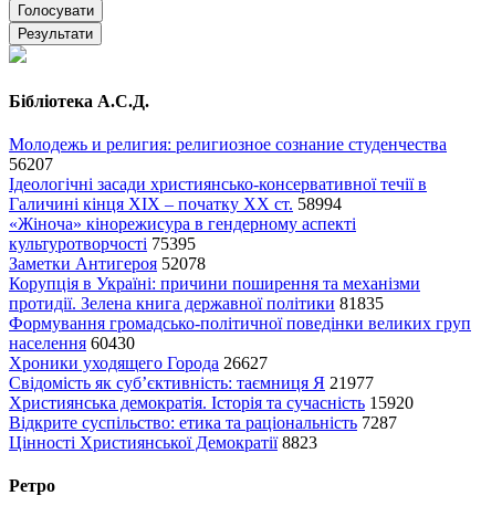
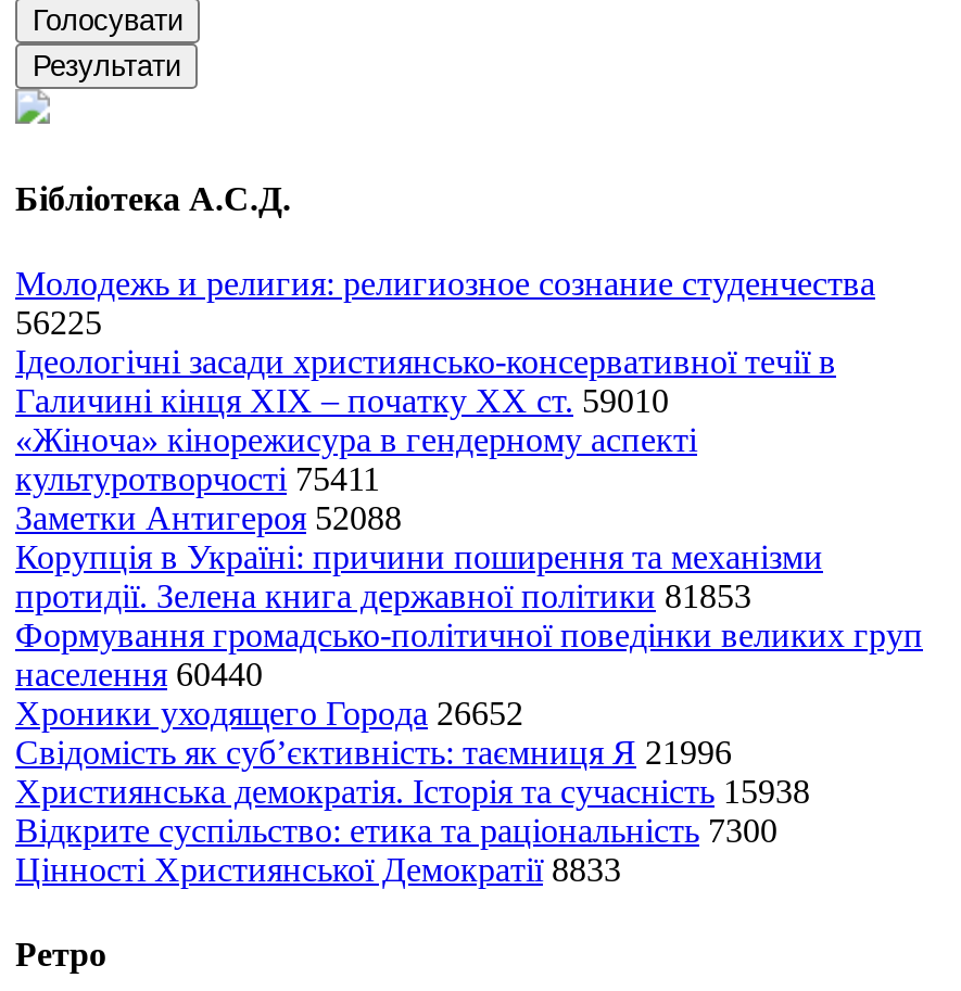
[9,155,53,173] 56207 -> [15,304,102,341] 56225
[9,194,342,213] Галичині кінця XIX – початку XX ст. 58994 -> [15,382,669,419] Галичині кінця XIX – початку XX ст. 59010
[9,234,196,253] культуротворчості 75395 -> [15,460,380,497] культуротворчості 75411
[9,254,206,273] Заметки Антигероя 52078 -> [15,499,402,536] Заметки Антигероя 52088
[9,294,384,313] протидії. Зелена книга державної політики 81835 -> [15,577,751,614] протидії. Зелена книга державної політики 81853
[9,334,135,352] населення 60430 -> [15,655,263,692] населення 60440
[9,353,268,372] Хроники уходящего Города 26627 -> [15,694,523,731] Хроники уходящего Города 26652
[9,373,374,392] Свідомість як суб’єктивність: таємниця Я 21977 -> [15,734,732,770] Свідомість як суб’єктивність: таємниця Я 21996
[9,393,414,412] Християнська демократія. Історія та сучасність 15920 -> [15,773,810,810] Християнська демократія. Історія та сучасність 15938
[9,413,397,432] Відкрите суспільство: етика та раціональність 7287 -> [15,812,777,849] Відкрите суспільство: етика та раціональність 7300
[9,433,317,452] Цінності Християнської Демократії 8823 -> [15,851,621,888] Цінності Християнської Демократії 8833

